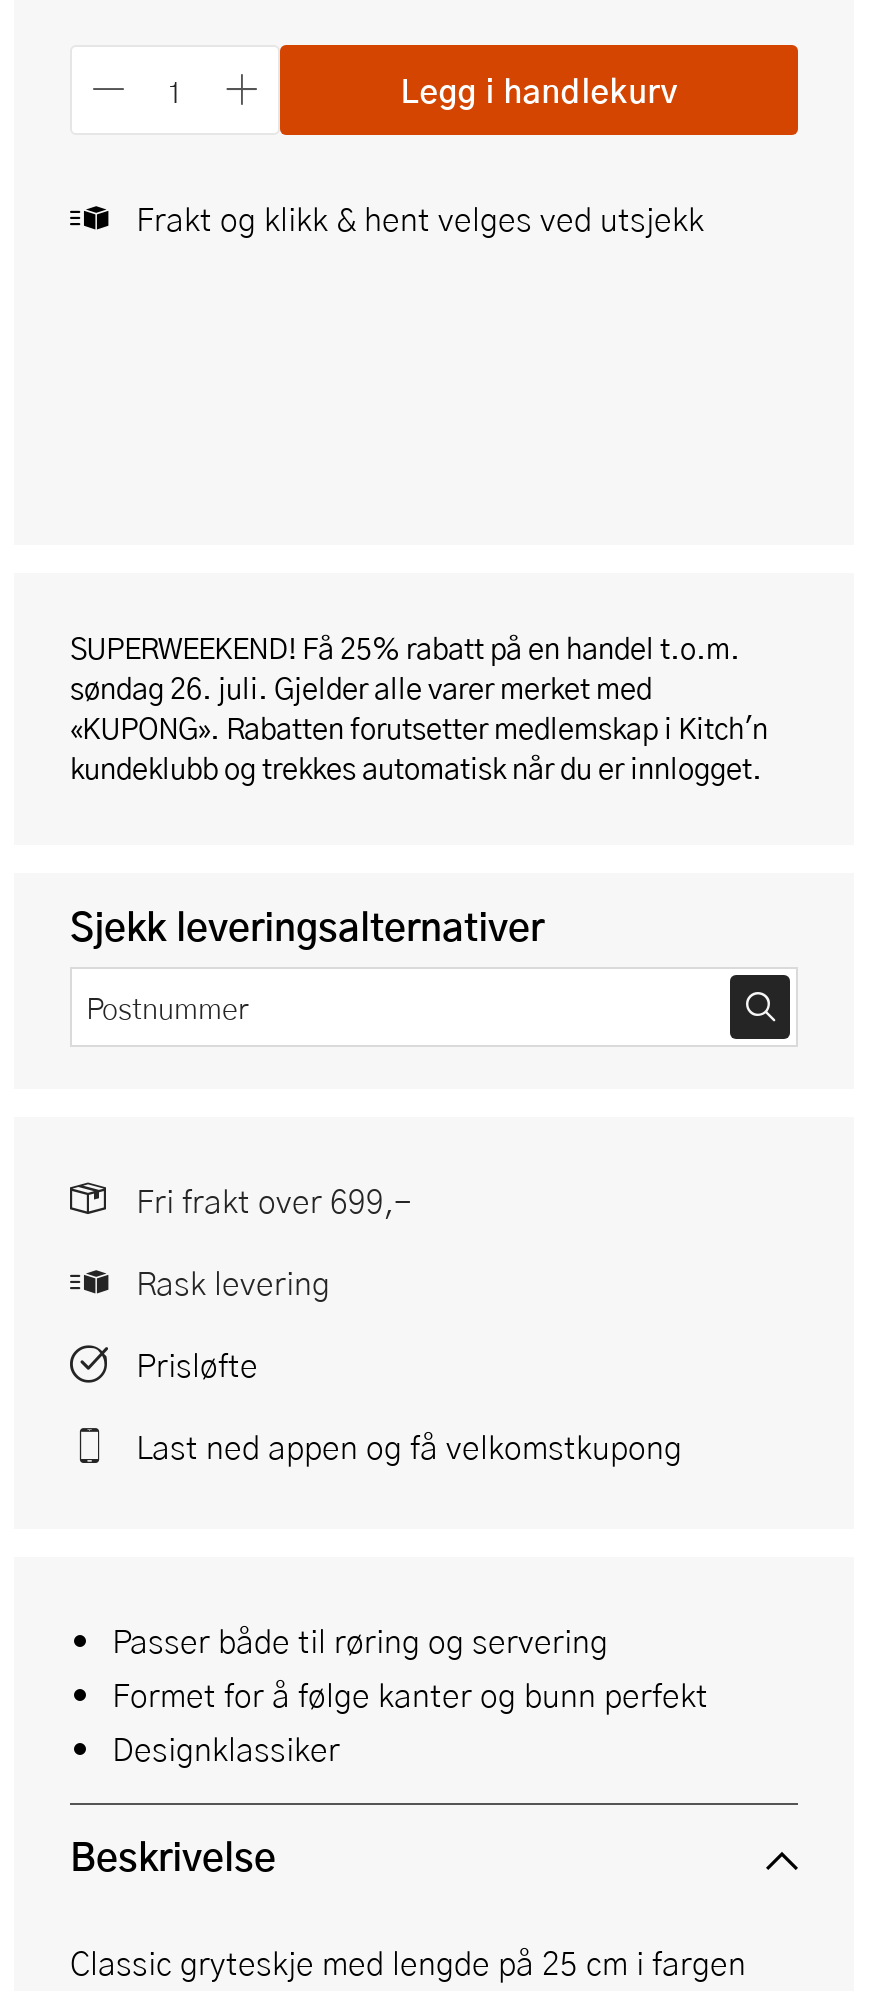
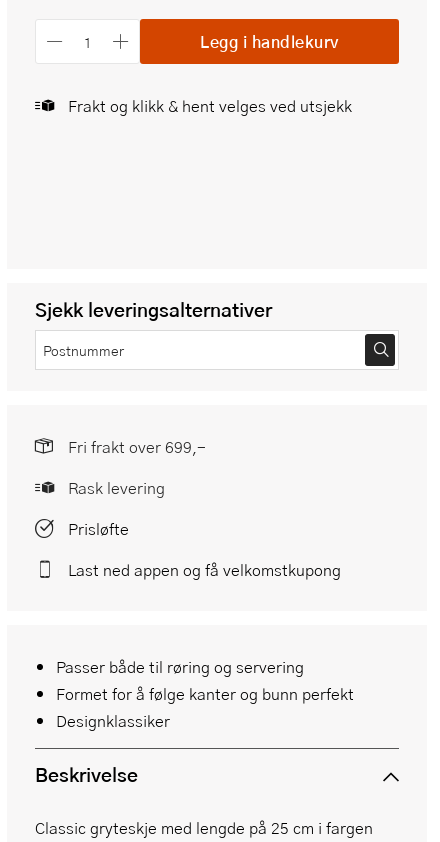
[70,627,768,789] SUPERWEEKEND! Få 25% rabatt på en handel t.o.m. | søndag 26. juli. Gjelder alle varer merket med | «KUPONG». Rabatten forutsetter medlemskap i Kitch'n | kundeklubb og trekkes automatisk når du er innlogget. -> none

